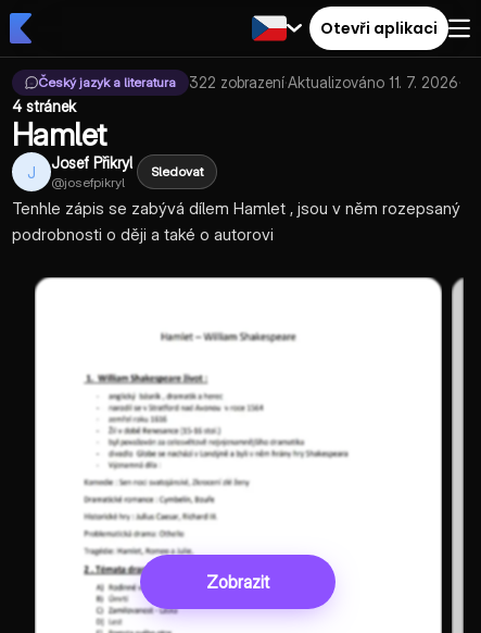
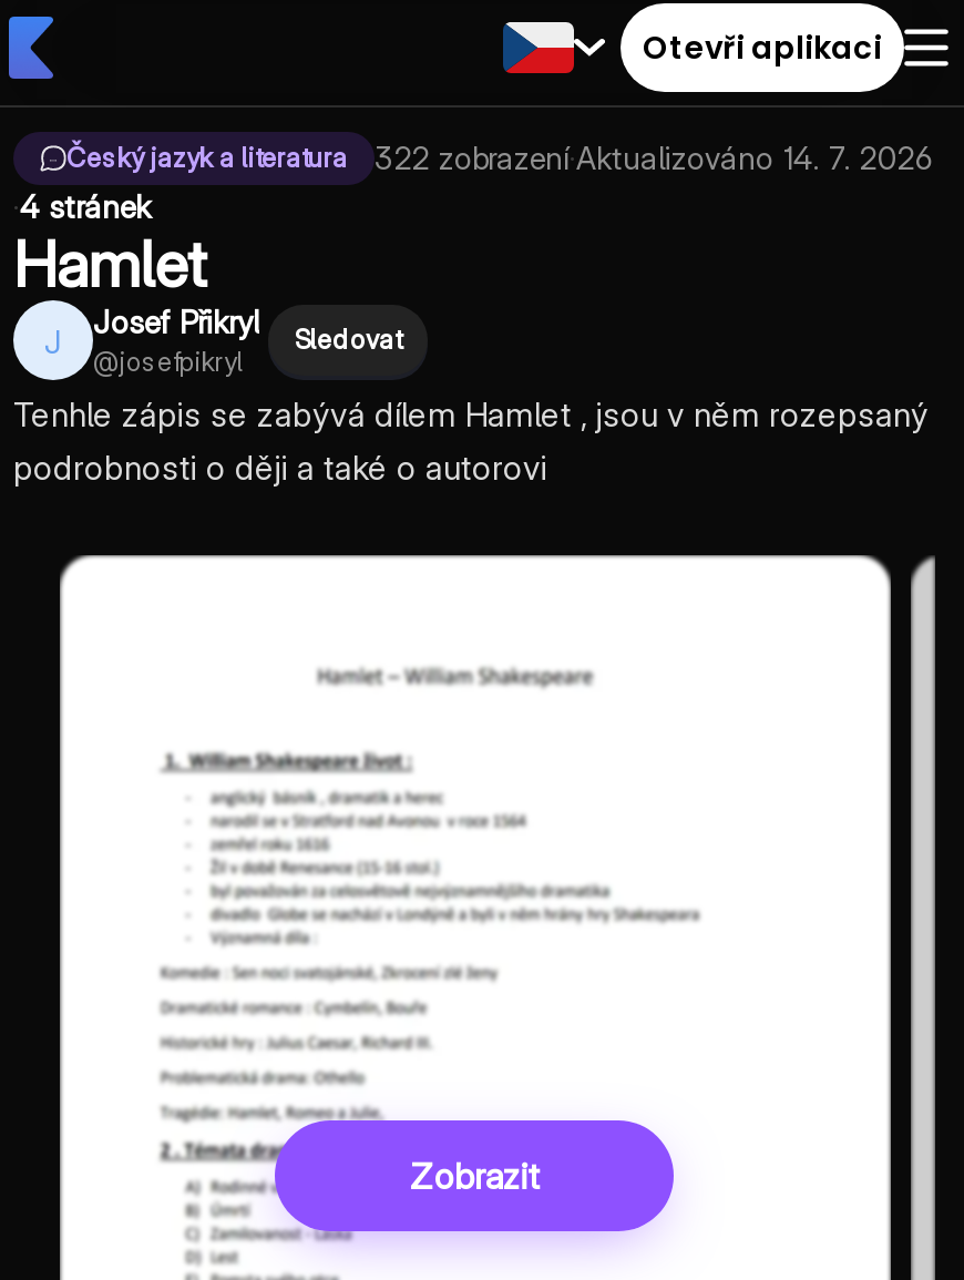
[12,73,461,115] 322 zobrazení · Aktualizováno 11. 7. 2026 · | 4 stránek -> [13,139,935,225] 322 zobrazení·Aktualizováno 14. 7. 2026 | · 4 stránek

